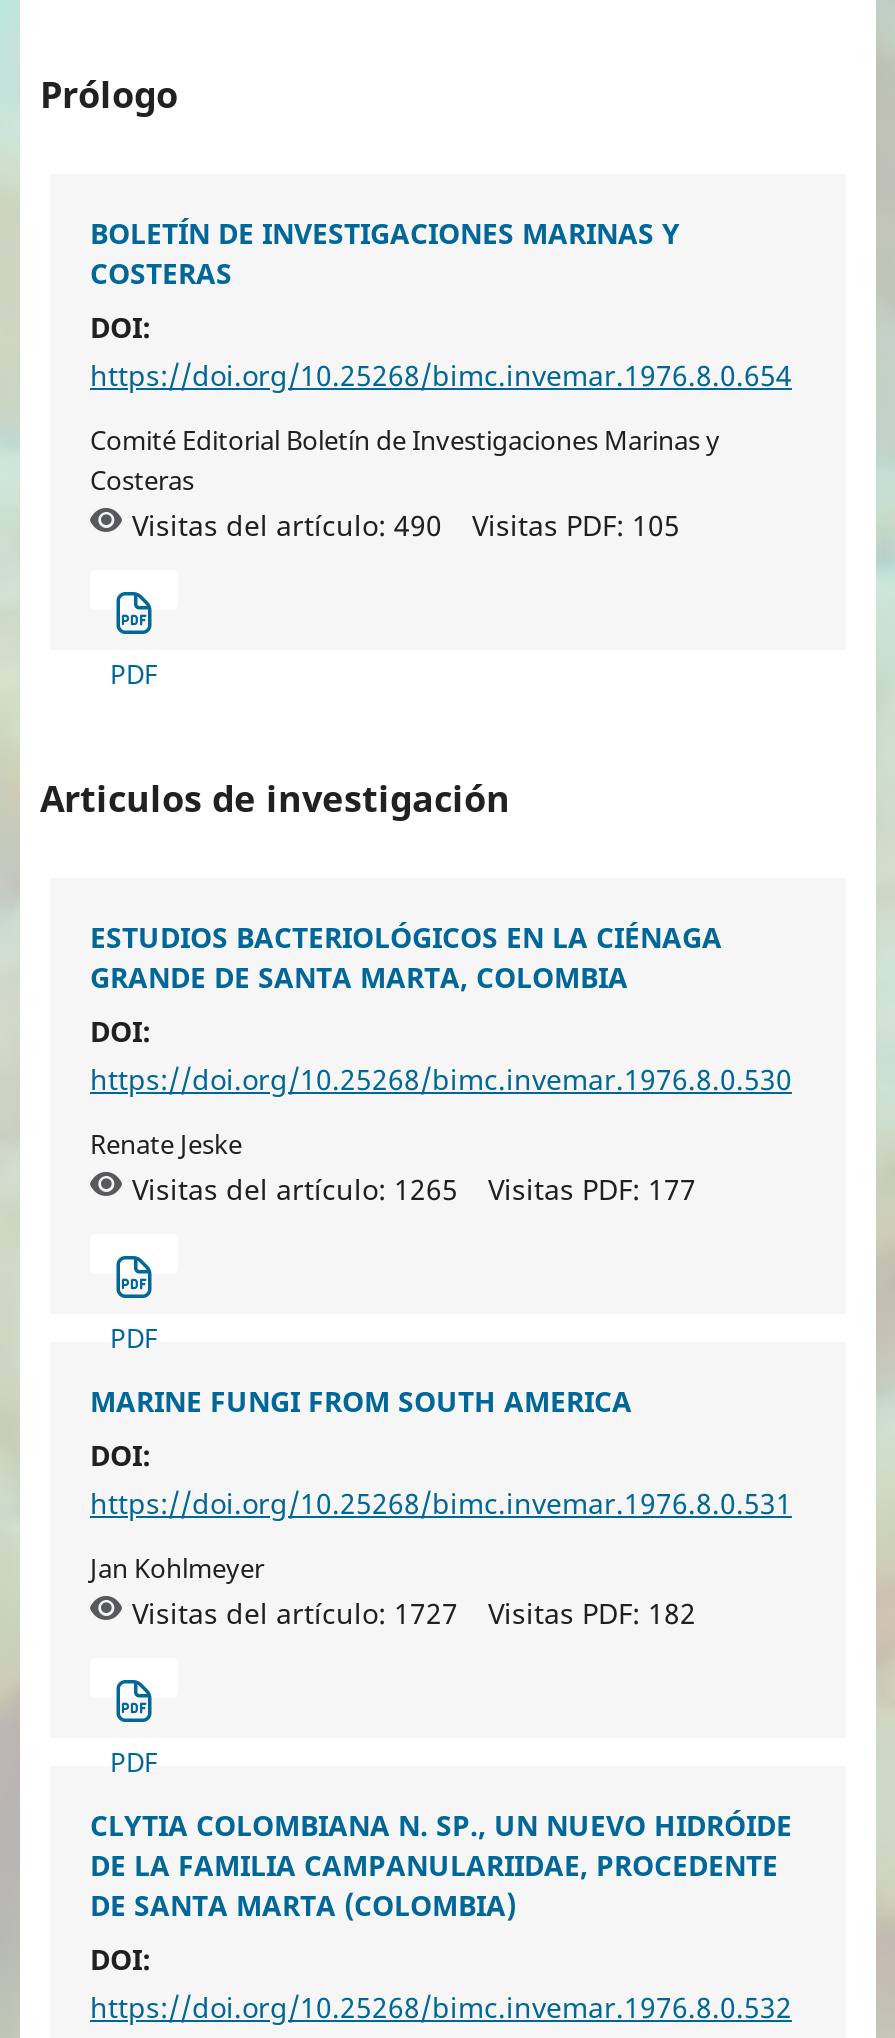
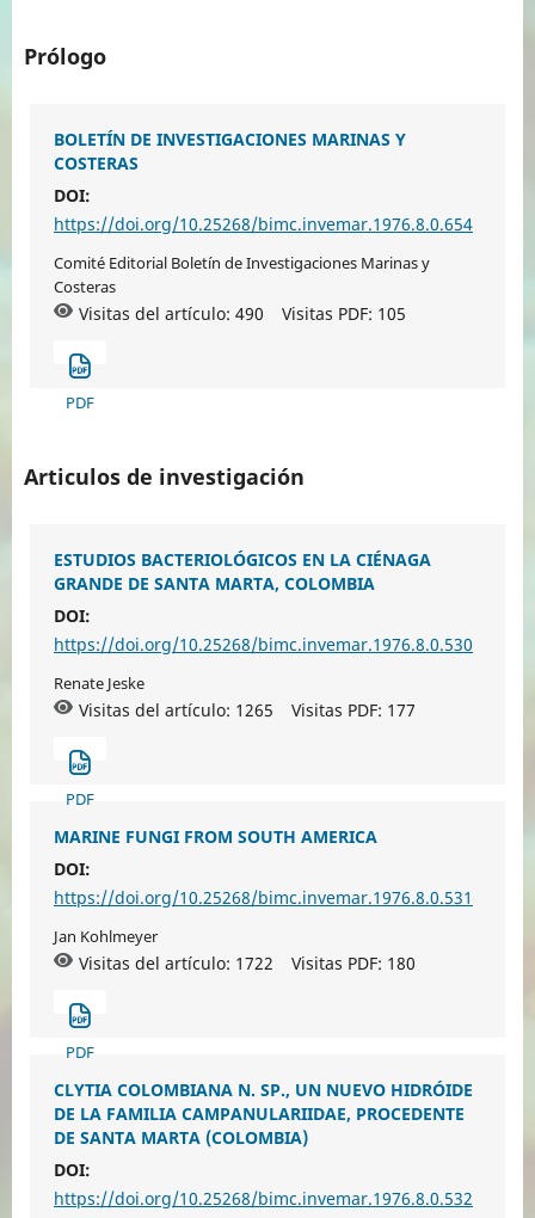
[132,1594,458,1632] Visitas del artículo: 1727 -> [79,952,273,974] Visitas del artículo: 1722
[488,1594,696,1632] Visitas PDF: 182 -> [291,952,416,974] Visitas PDF: 180

